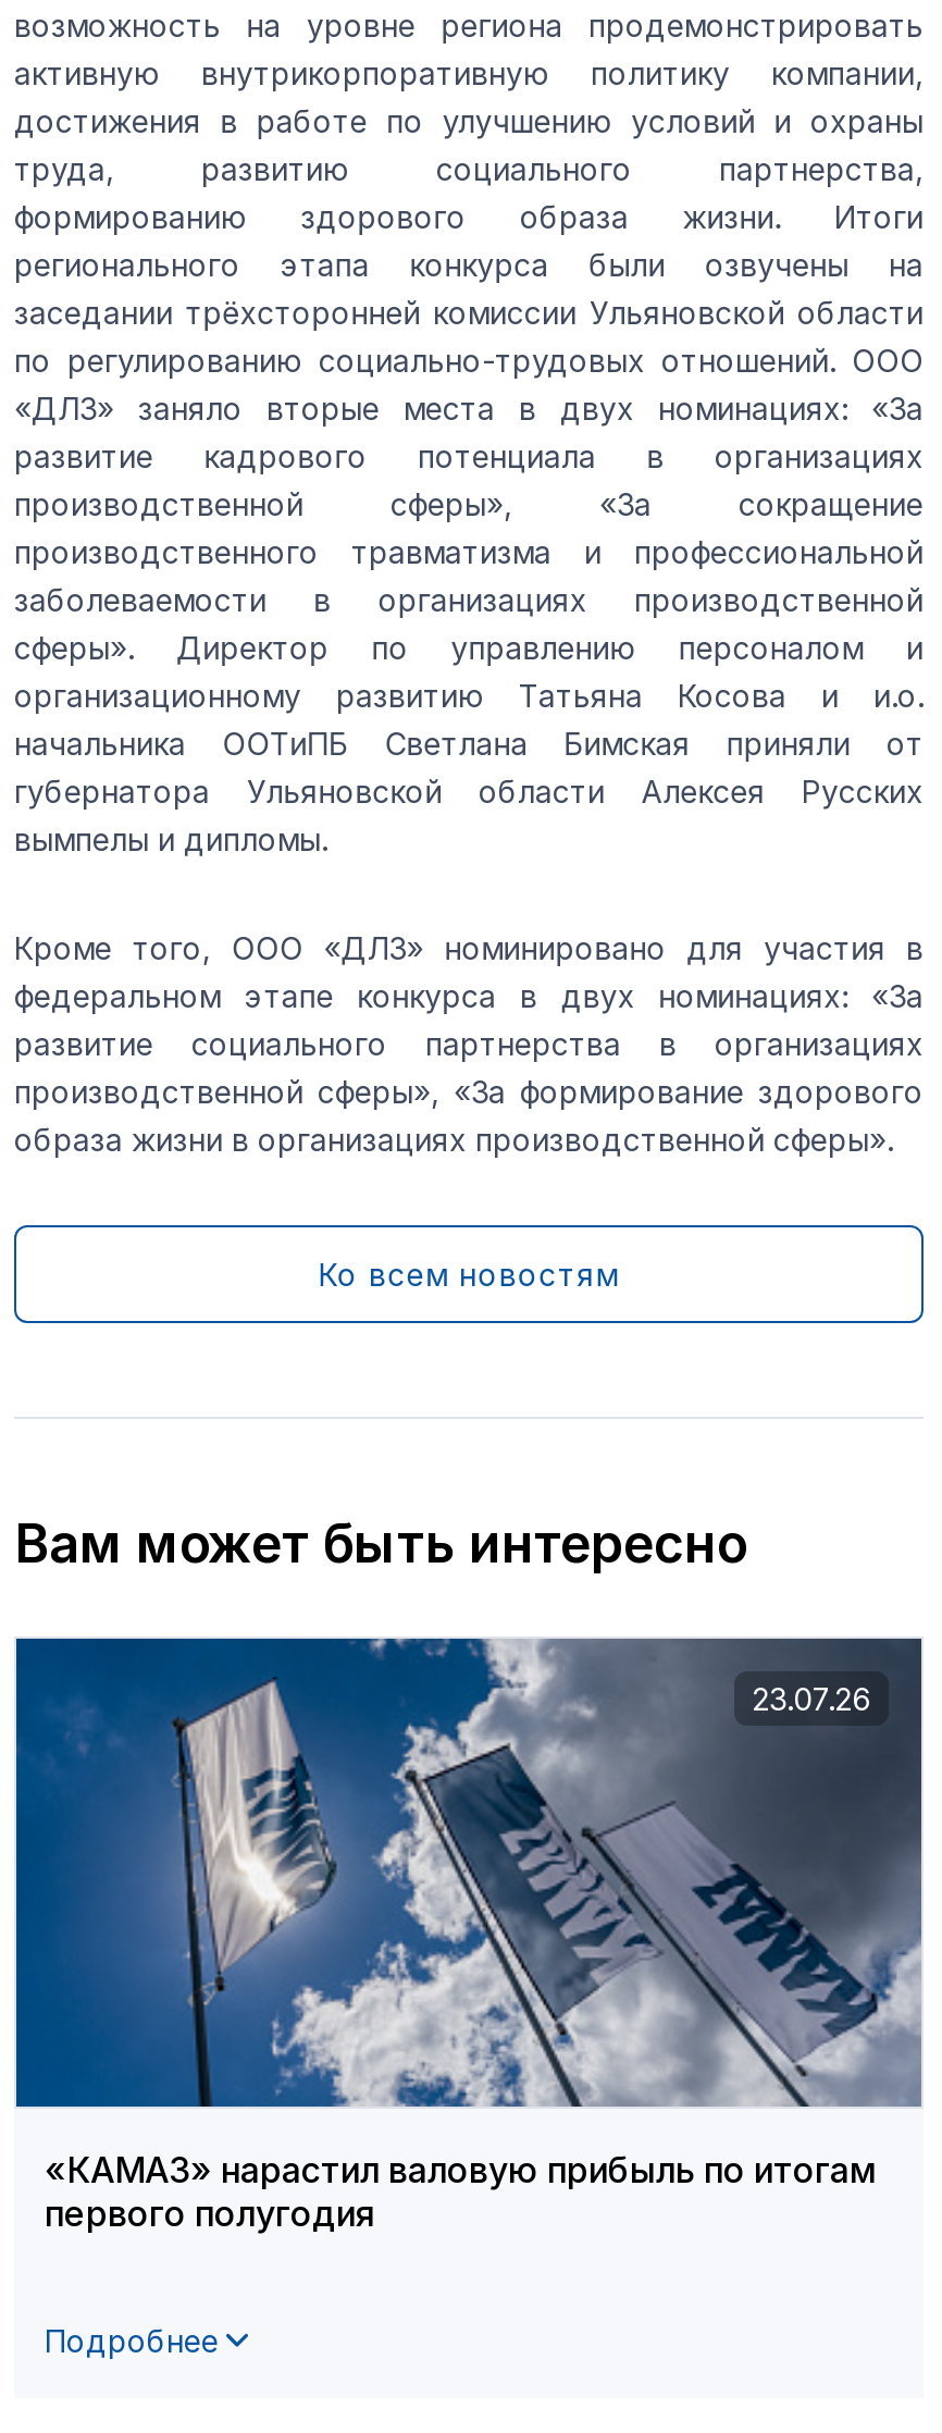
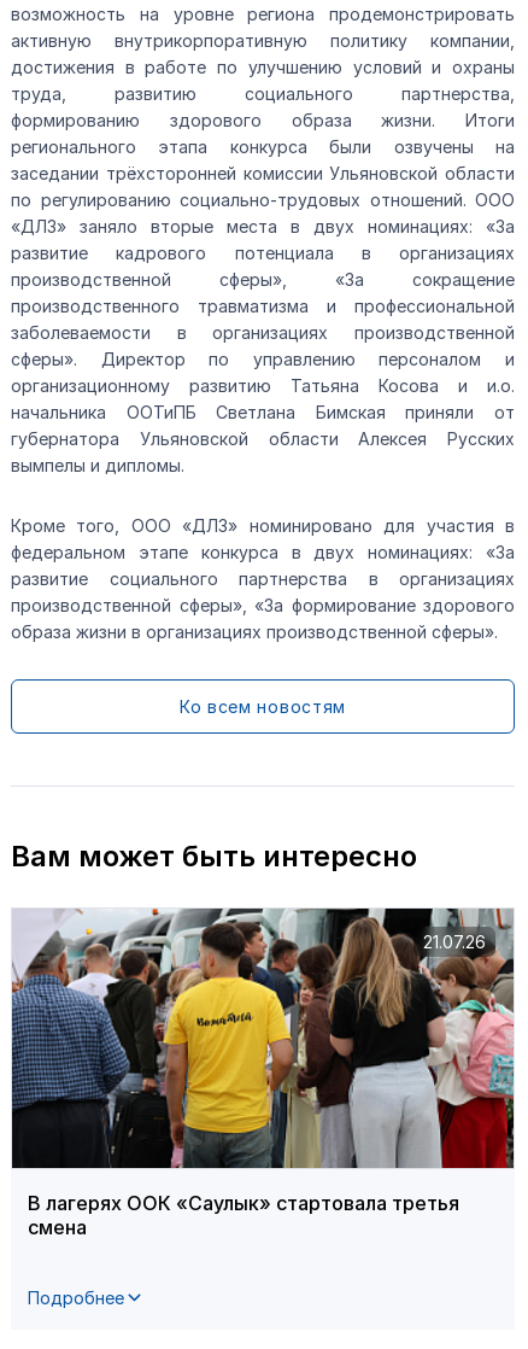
[14,1637,924,2109] [image] | 23.07.26 -> [11,907,515,1169] [image] | 21.07.26
[45,2149,876,2236] «КАМАЗ» нарастил валовую прибыль по итогам | первого полугодия -> [28,1192,459,1240] В лагерях ООК «Саулык» стартовала третья | смена

